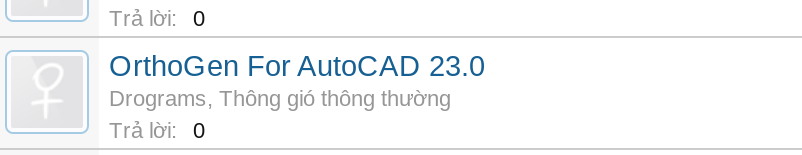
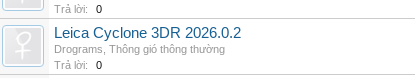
[109,50,485,82] OrthoGen For AutoCAD 23.0 -> [54,25,241,41] Leica Cyclone 3DR 2026.0.2

